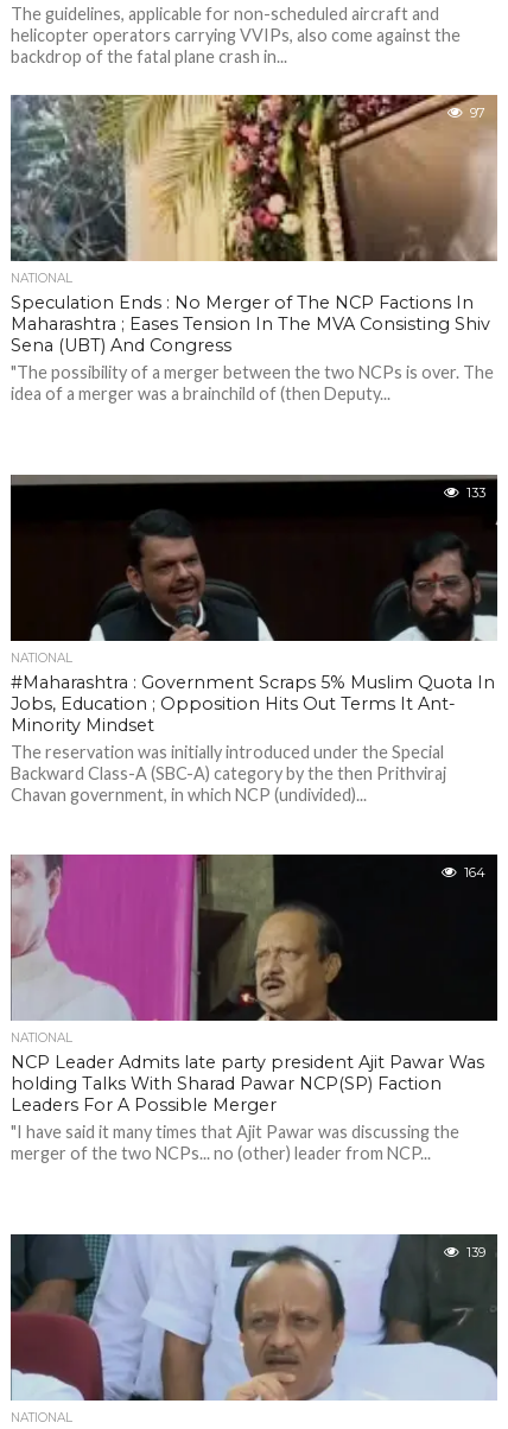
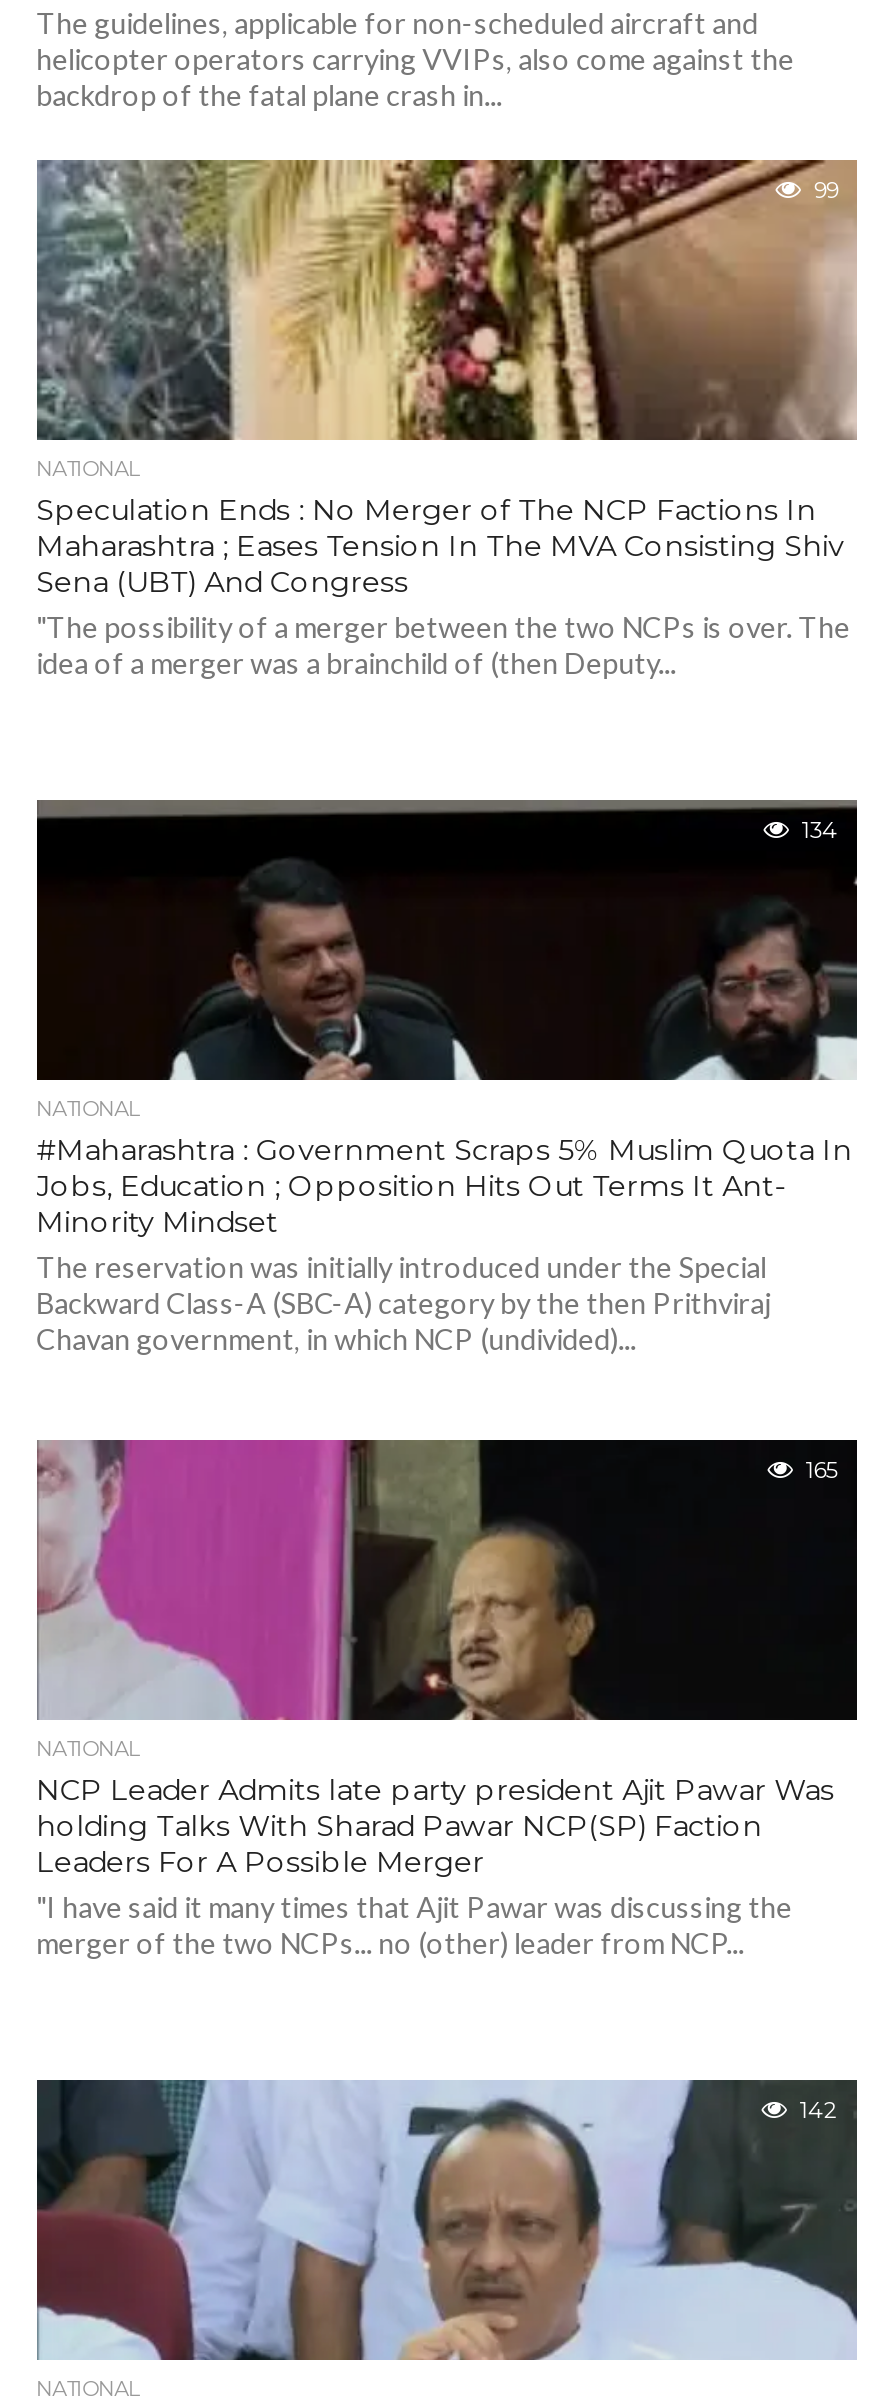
[470,104,486,121] 97 -> [814,176,838,204] 99
[467,484,486,501] 133 -> [802,816,838,844] 134
[464,864,486,881] 164 -> [806,1456,838,1484] 165
[467,1244,486,1260] 139 -> [800,2096,838,2124] 142

